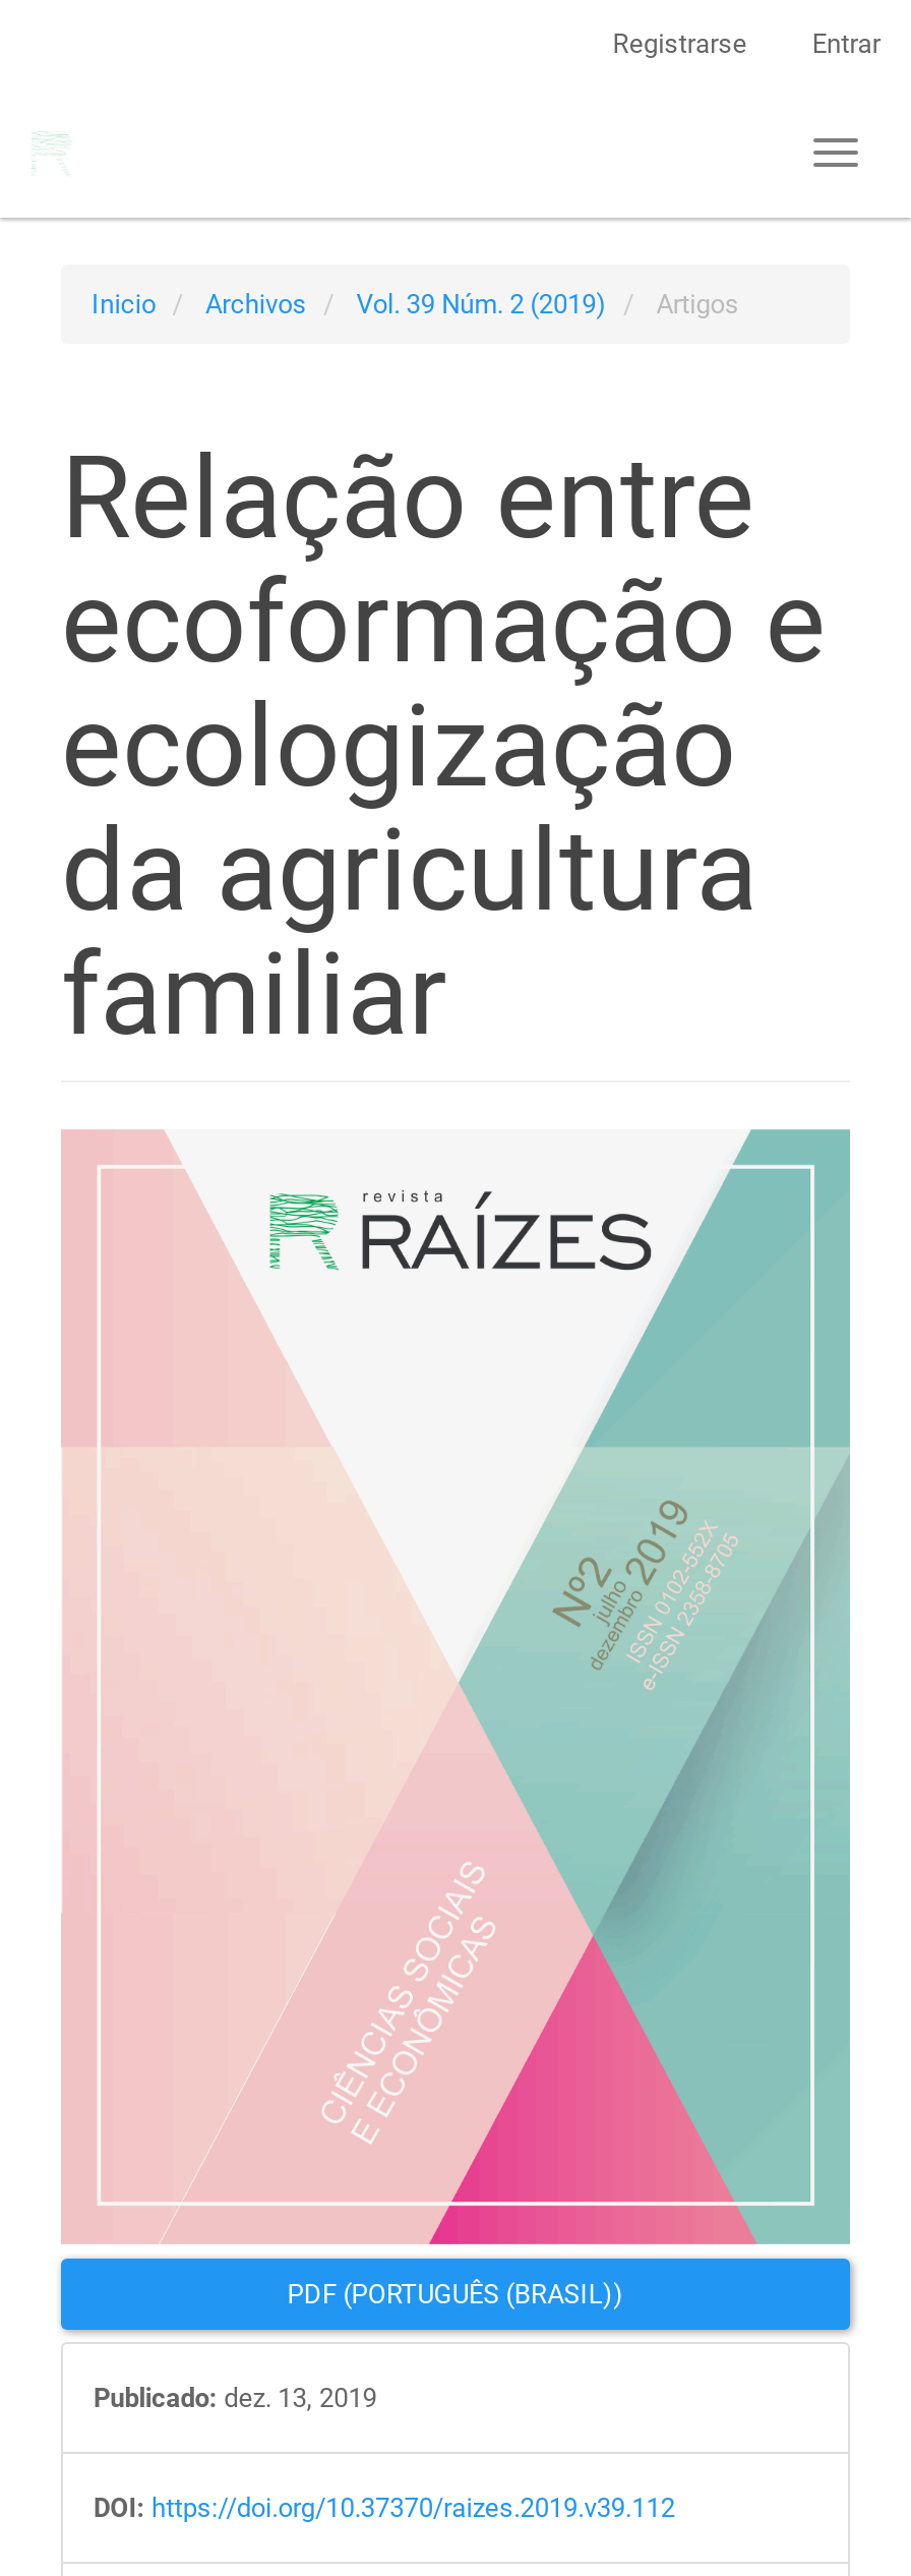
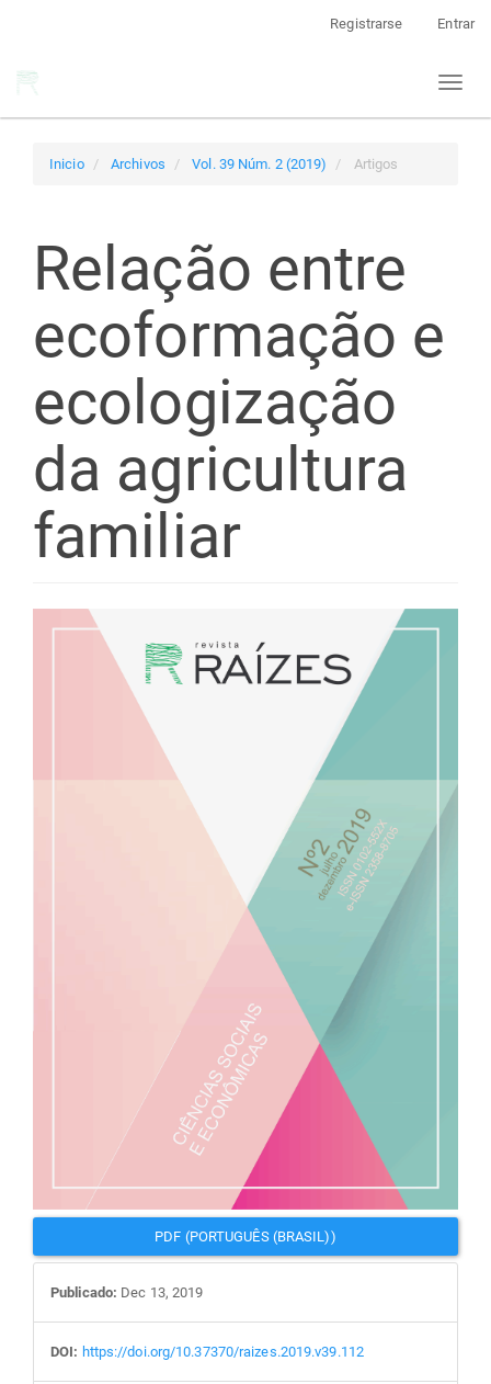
[94,2384,377,2414] Publicado: dez. 13, 2019 -> [50,1285,203,1301] Publicado: Dec 13, 2019

